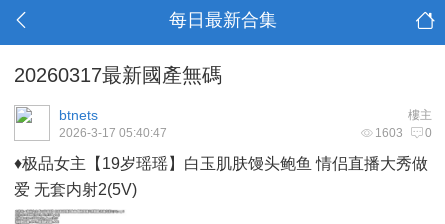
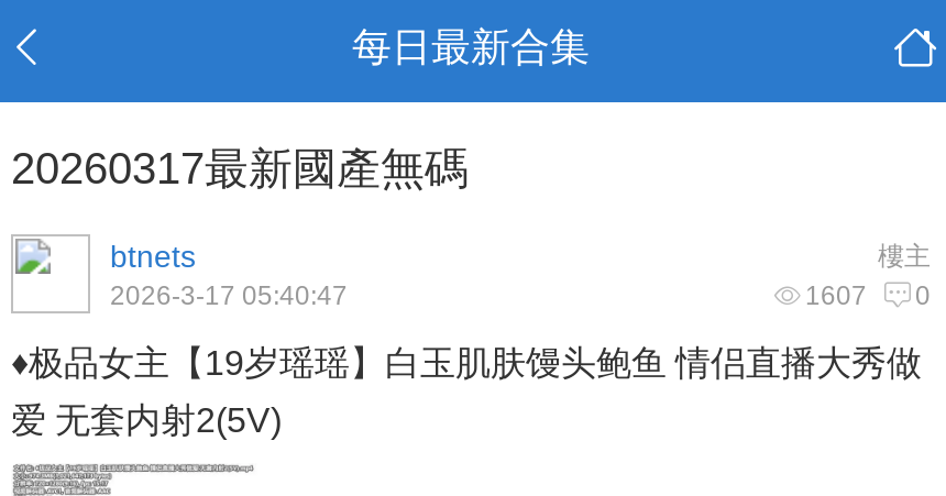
[375,126,432,140] 1603 0 -> [805,280,931,311] 1607 0

